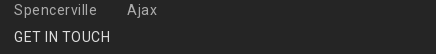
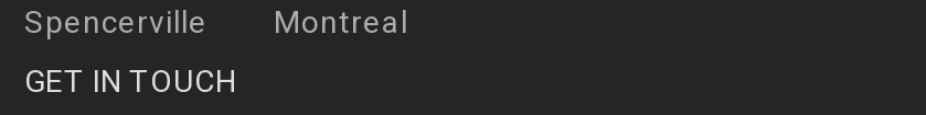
[127,2,157,18] Ajax -> [274,5,408,40] Montreal

